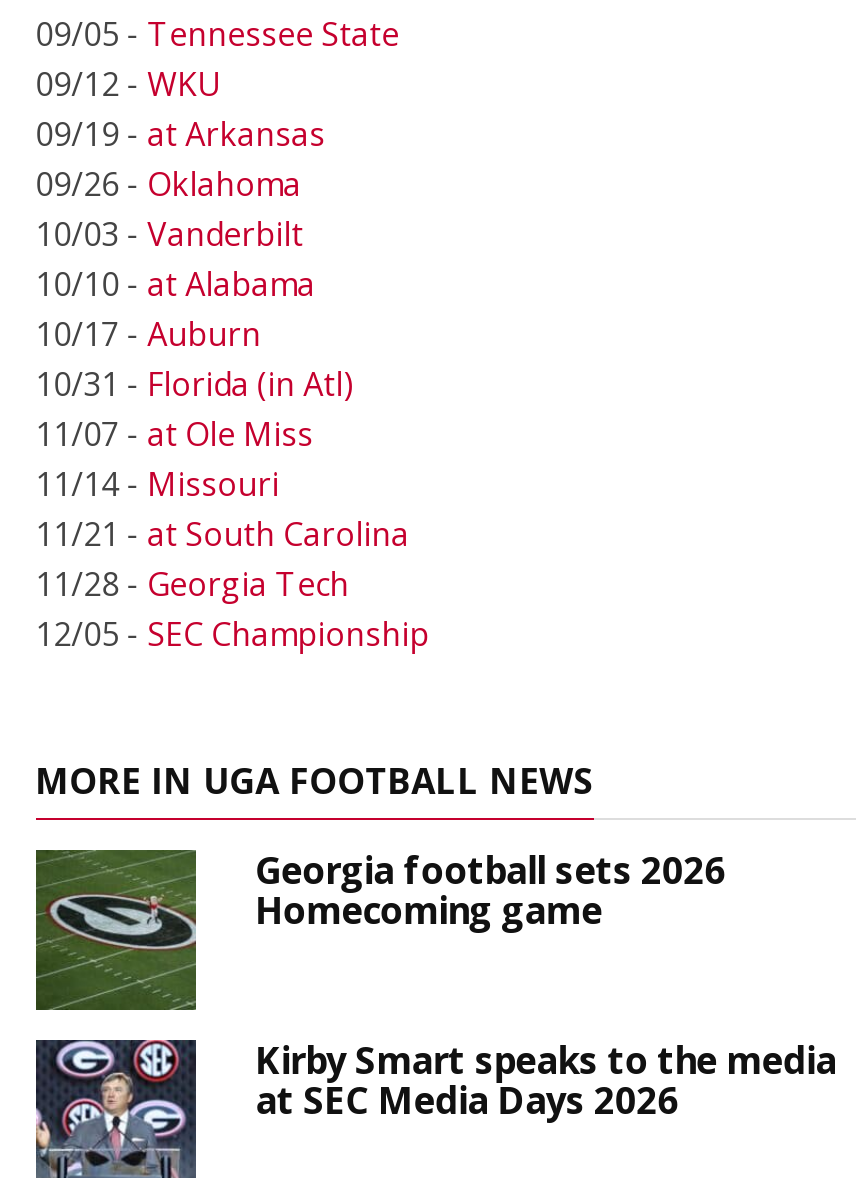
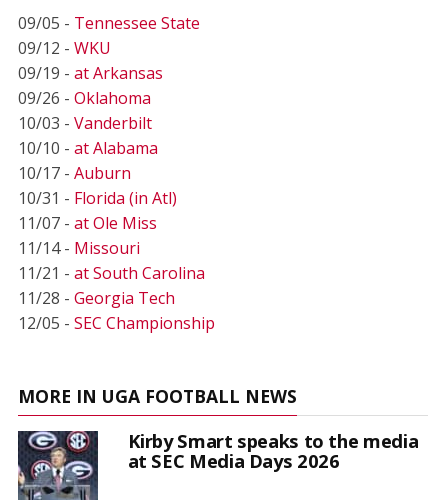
[34,844,726,1012] [image] | Georgia football sets 2026 | Homecoming game -> none

